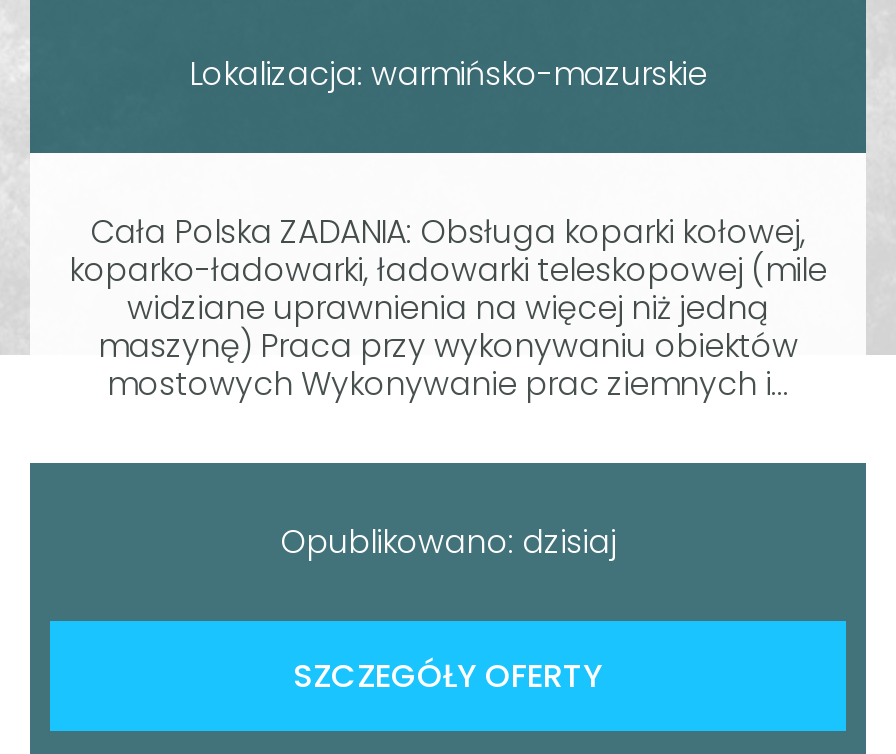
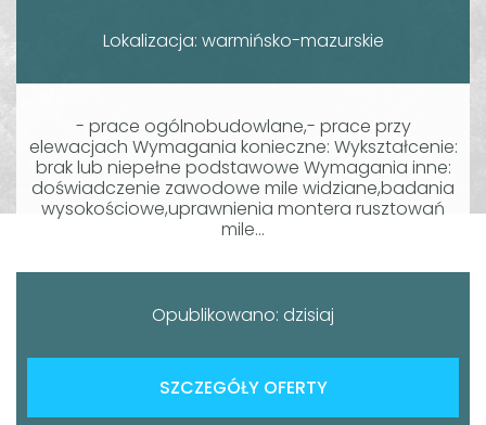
[69,208,827,406] Cała Polska ZADANIA: Obsługa koparki kołowej, | koparko-ładowarki, ładowarki teleskopowej (mile | widziane uprawnienia na więcej niż jedną | maszynę) Praca przy wykonywaniu obiektów | mostowych Wykonywanie prac ziemnych i... -> [29,113,457,241] - prace ogólnobudowlane,- prace przy | elewacjach Wymagania konieczne: Wykształcenie: | brak lub niepełne podstawowe Wymagania inne: | doświadczenie zawodowe mile widziane,badania | wysokościowe,uprawnienia montera rusztowań | mile...

